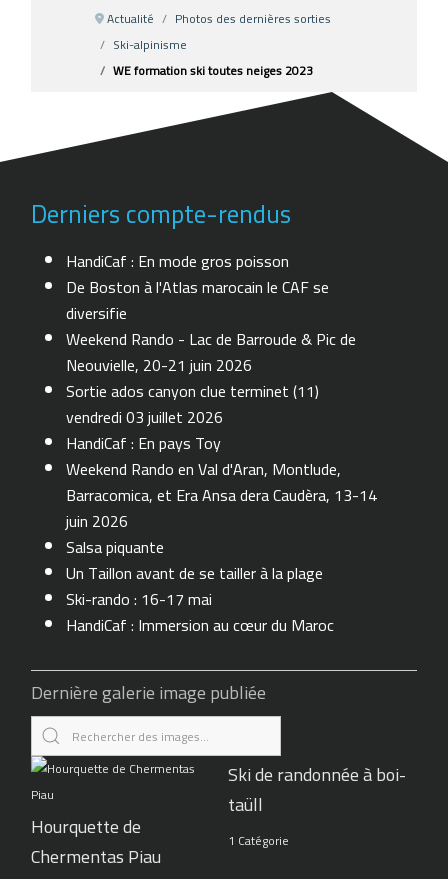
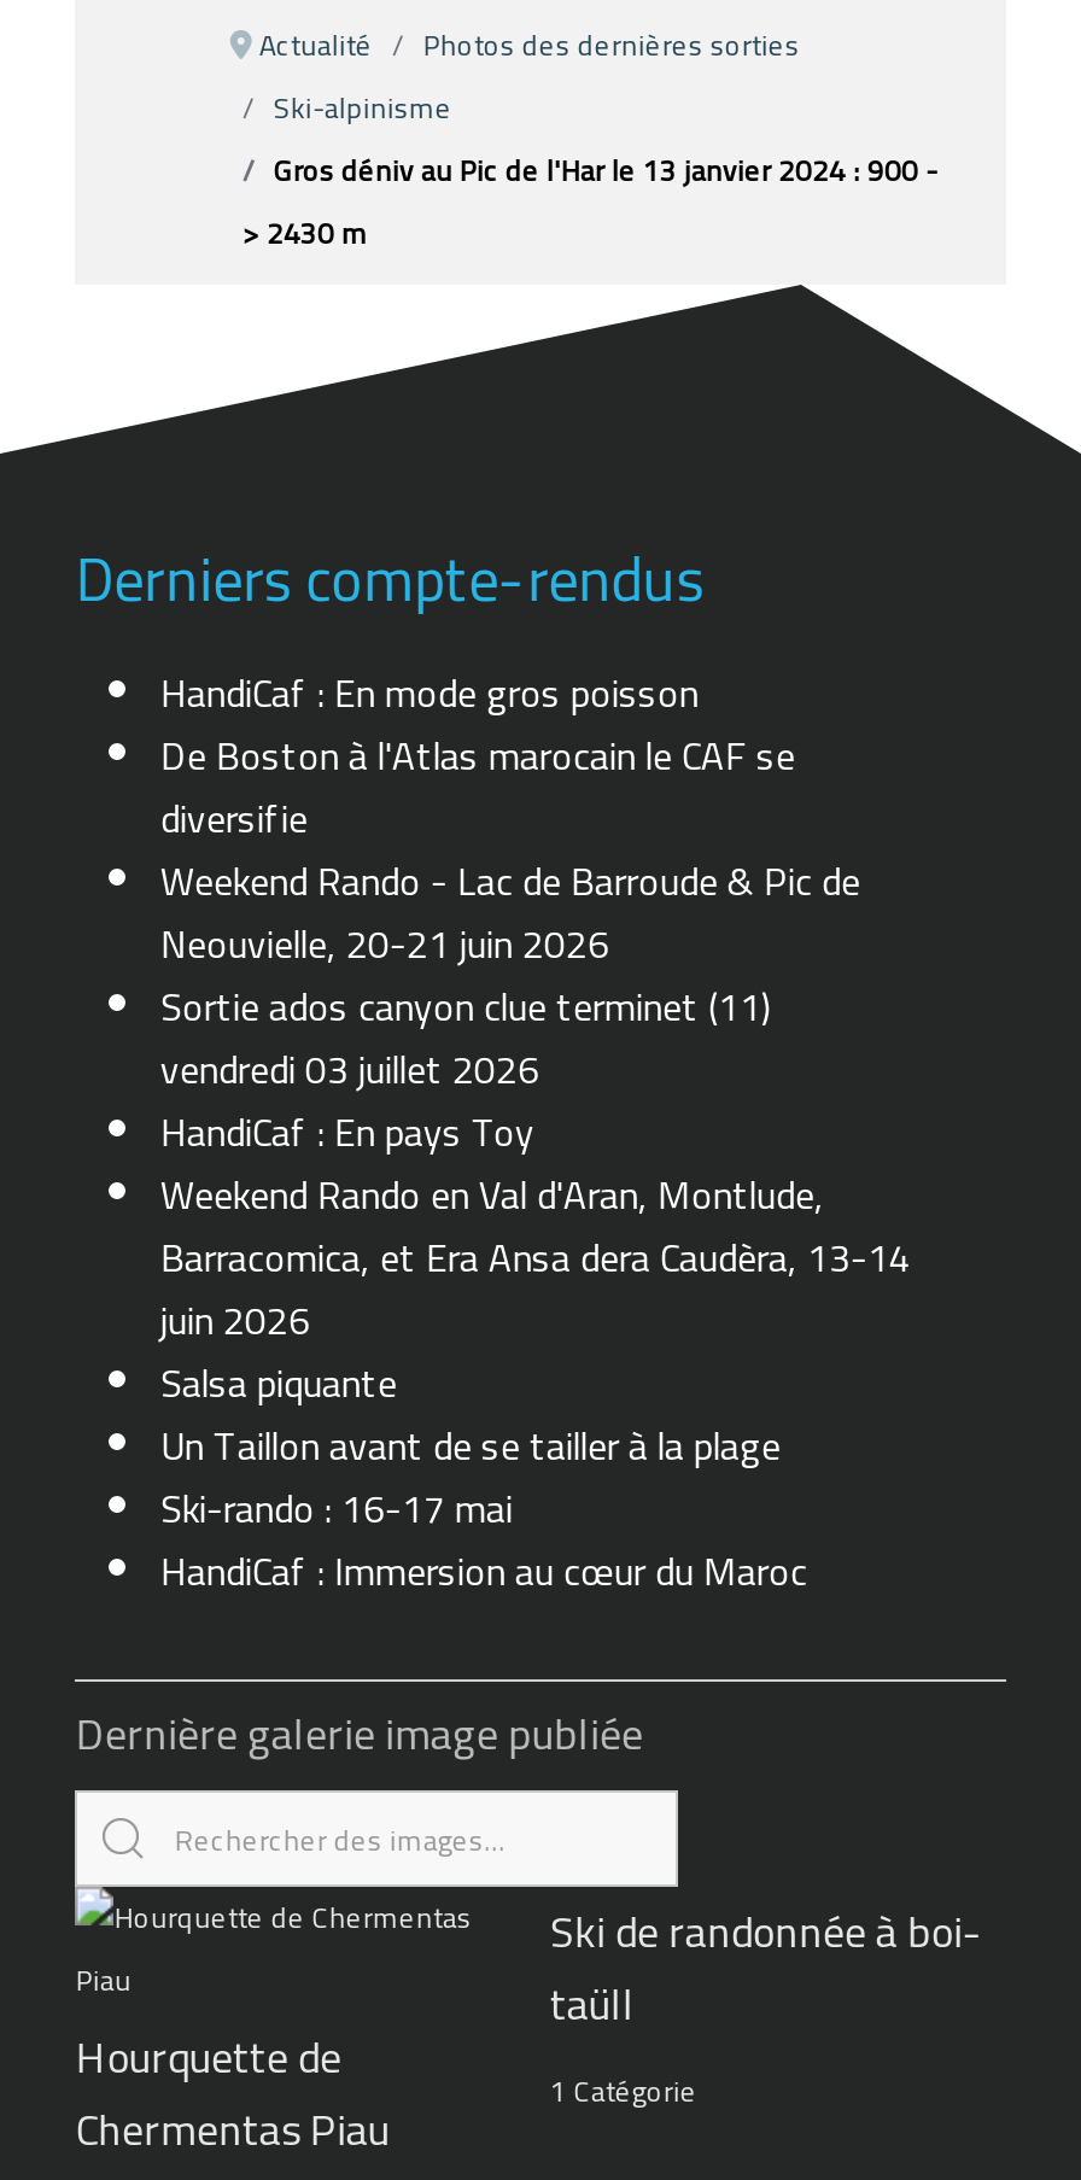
[113,59,313,82] WE formation ski toutes neiges 2023 -> [242,142,937,260] Gros déniv au Pic de l'Har le 13 janvier 2024 : 900 - | > 2430 m

